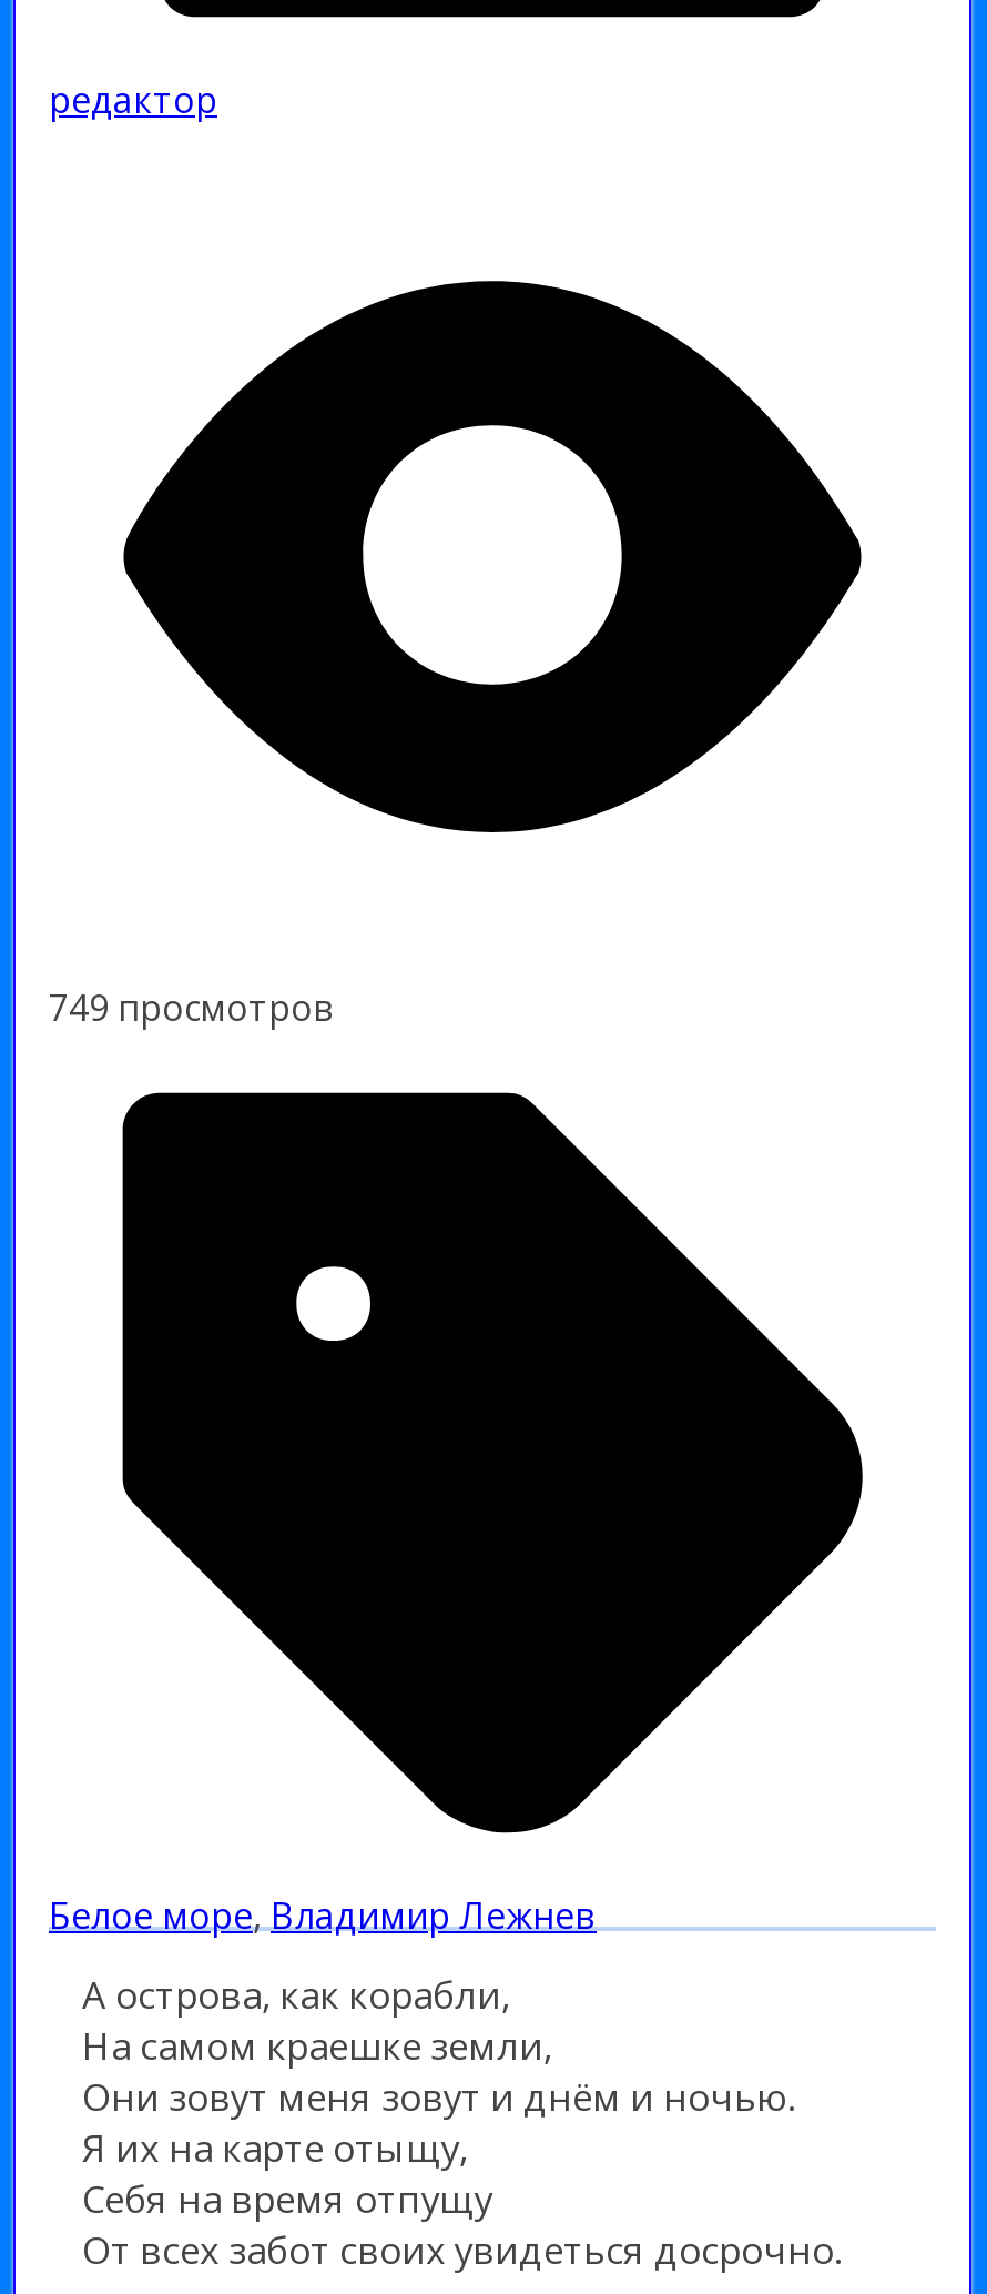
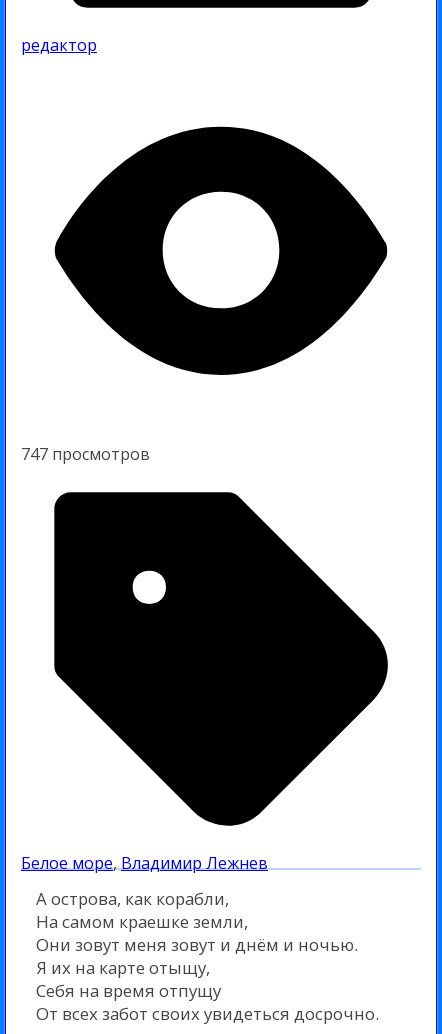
[49,984,335,1033] 749 просмотров -> [21,443,150,465] 747 просмотров

